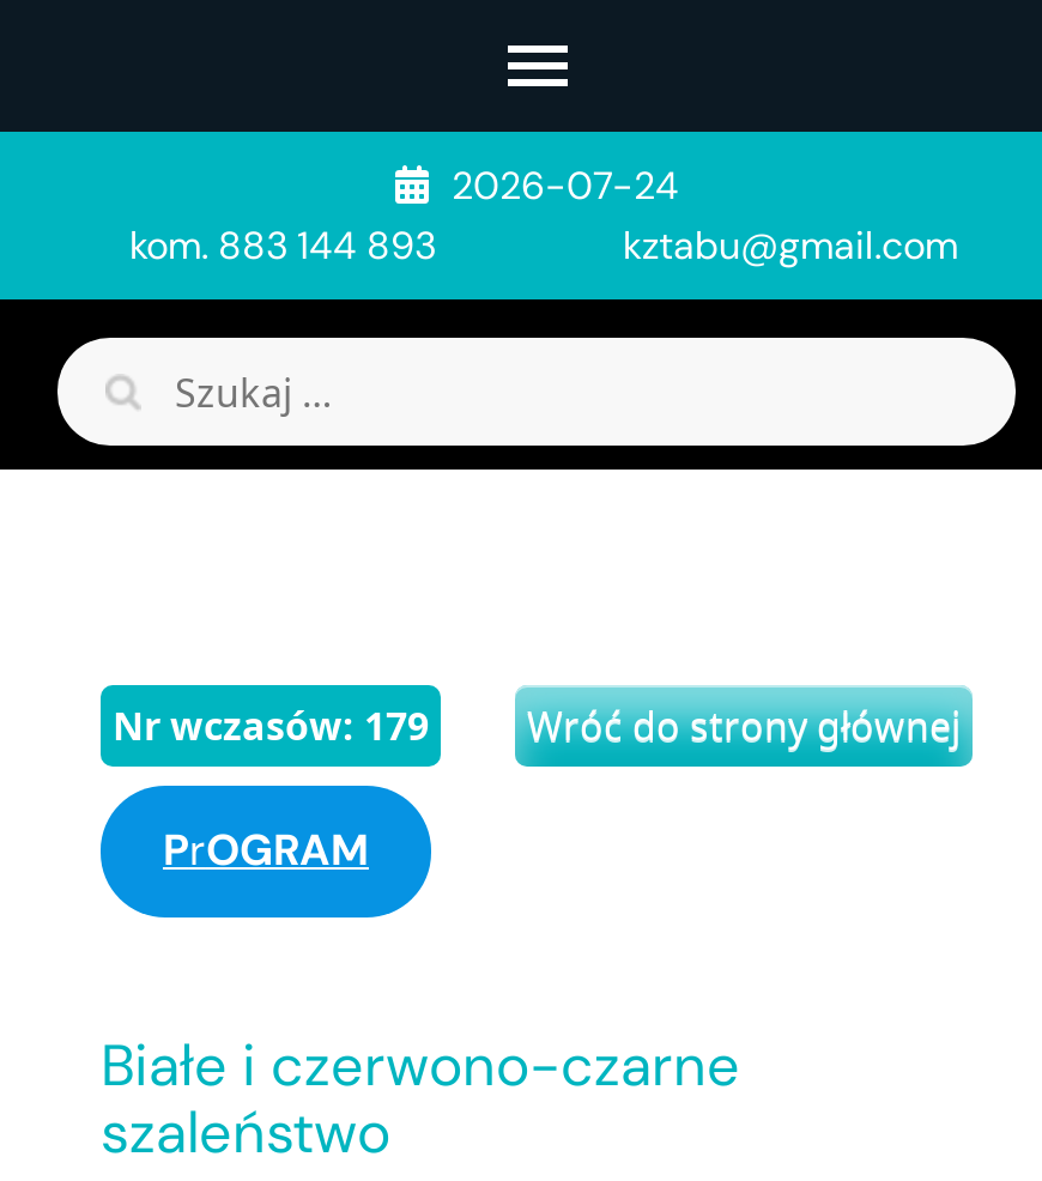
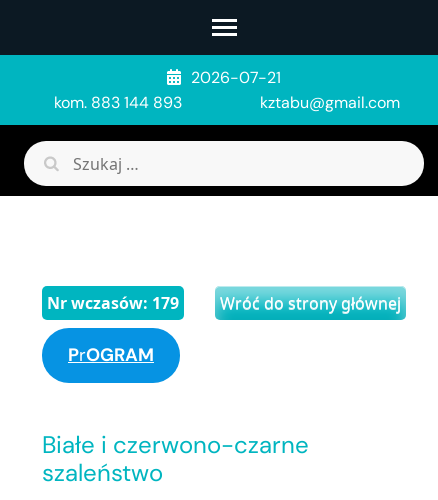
[452,161,679,211] 2026-07-24 -> [191,67,281,88] 2026-07-21

